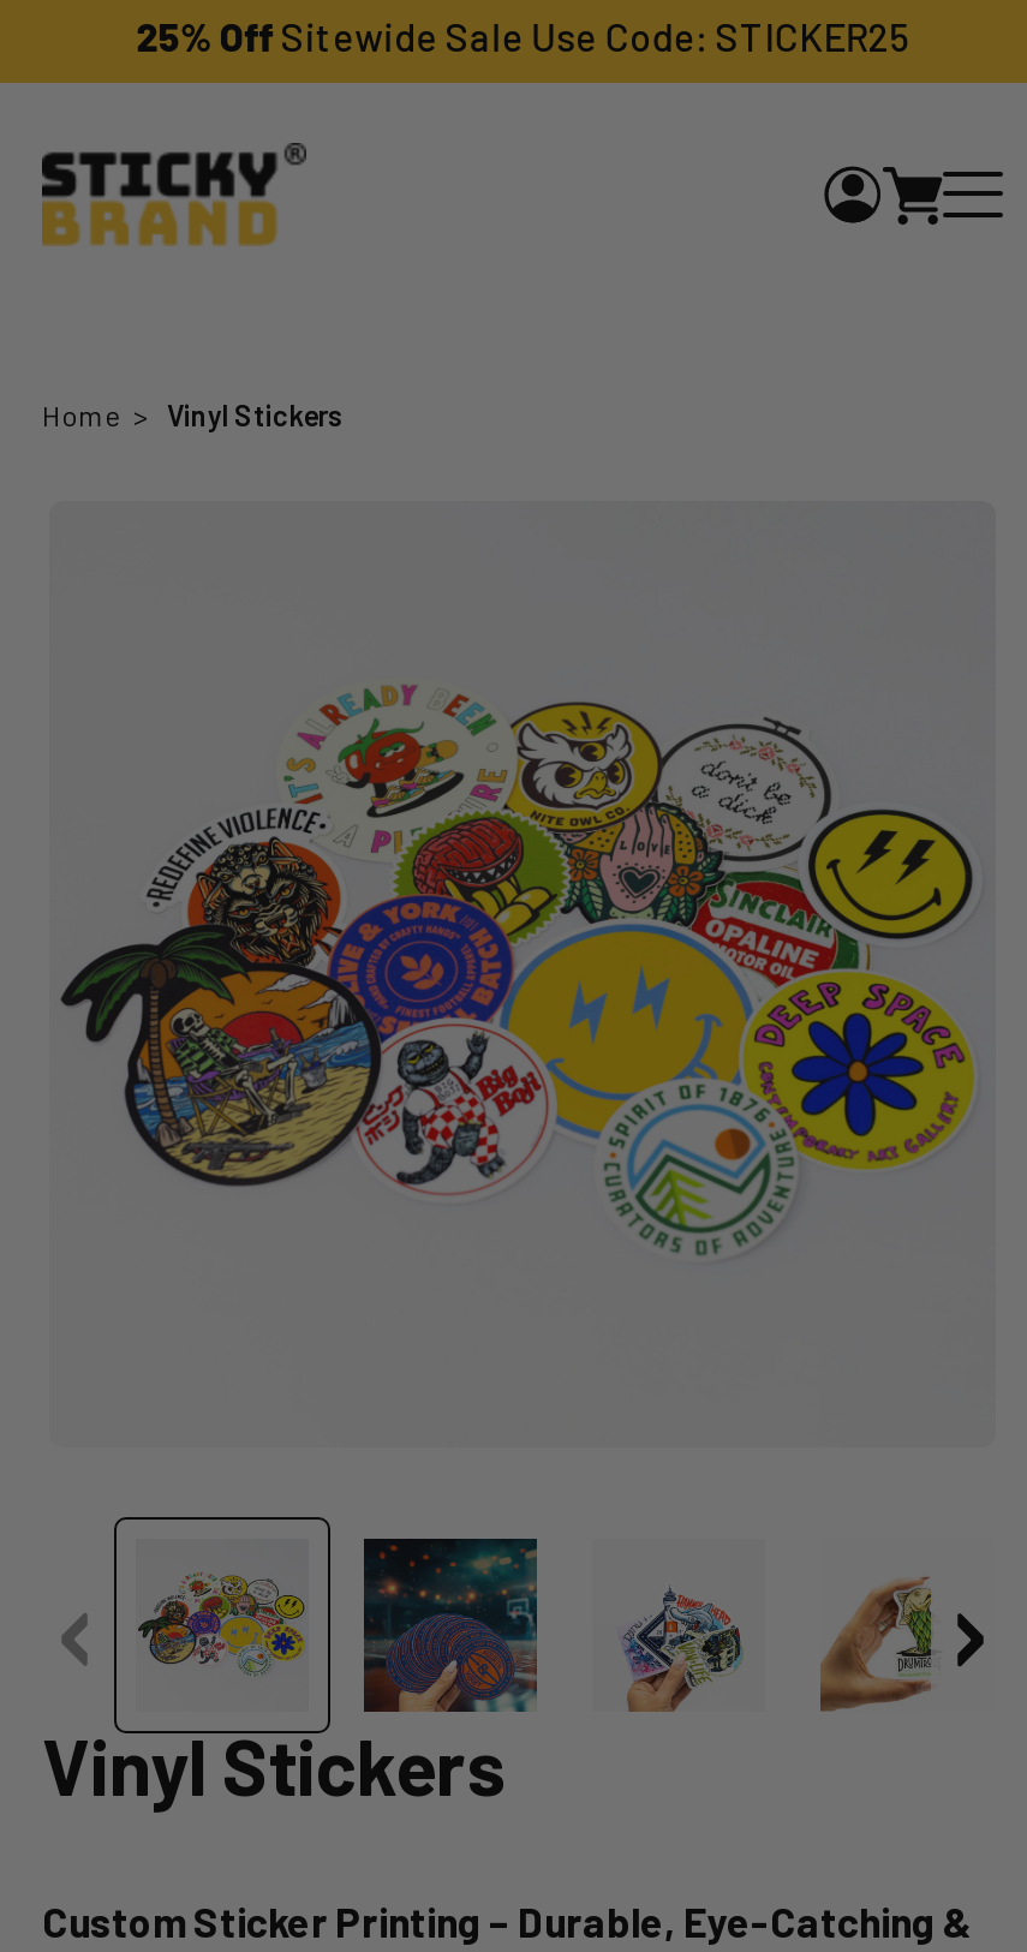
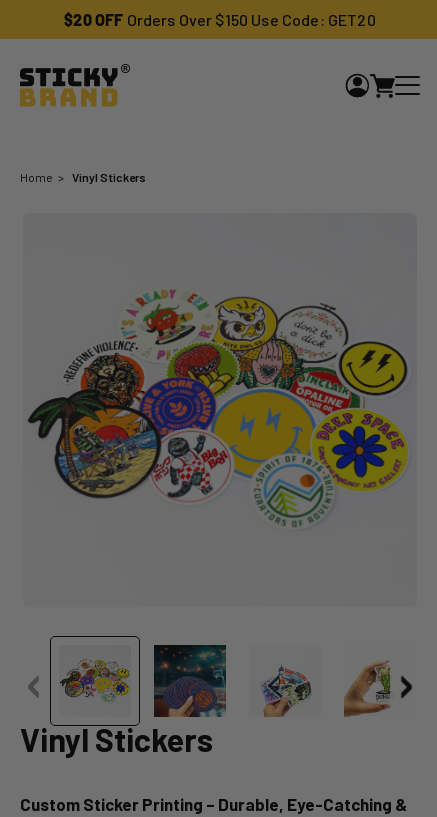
[136,13,909,59] 25% Off Sitewide Sale Use Code: STICKER25 -> [64,10,376,29] $20 OFF Orders Over $150 Use Code: GET20

